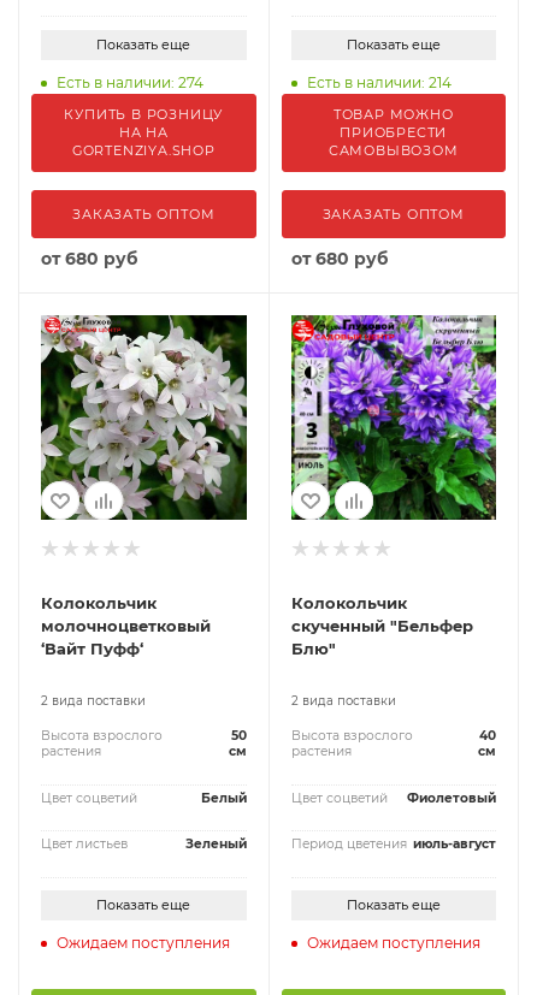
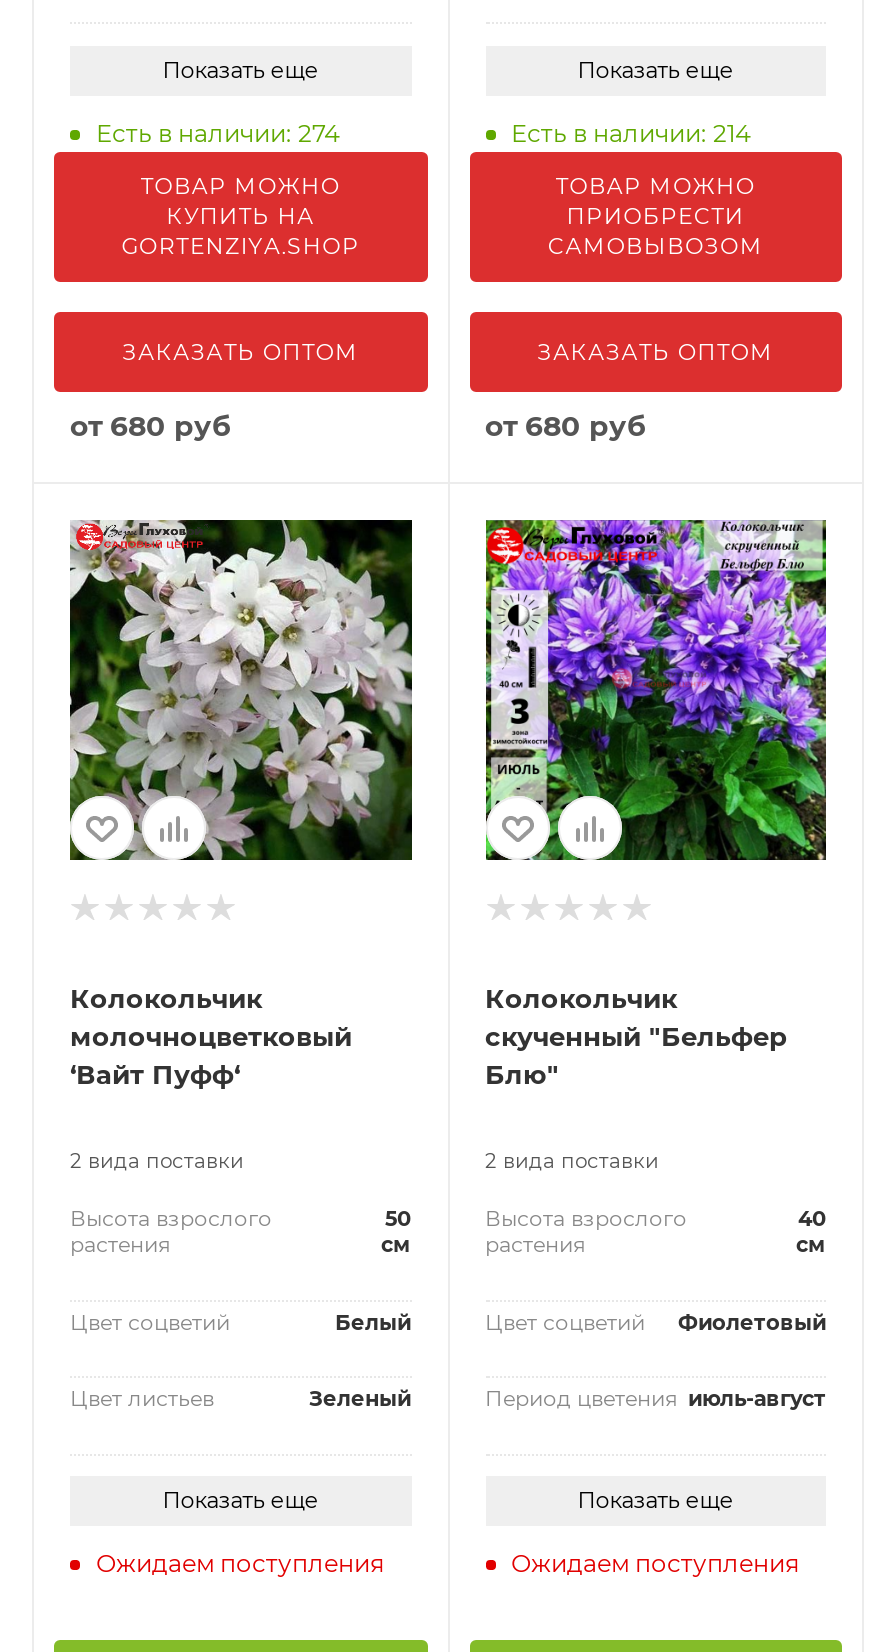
[64,106,223,141] КУПИТЬ В РОЗНИЦУ | НА НА -> [141,172,340,230] ТОВАР МОЖНО | КУПИТЬ НА

